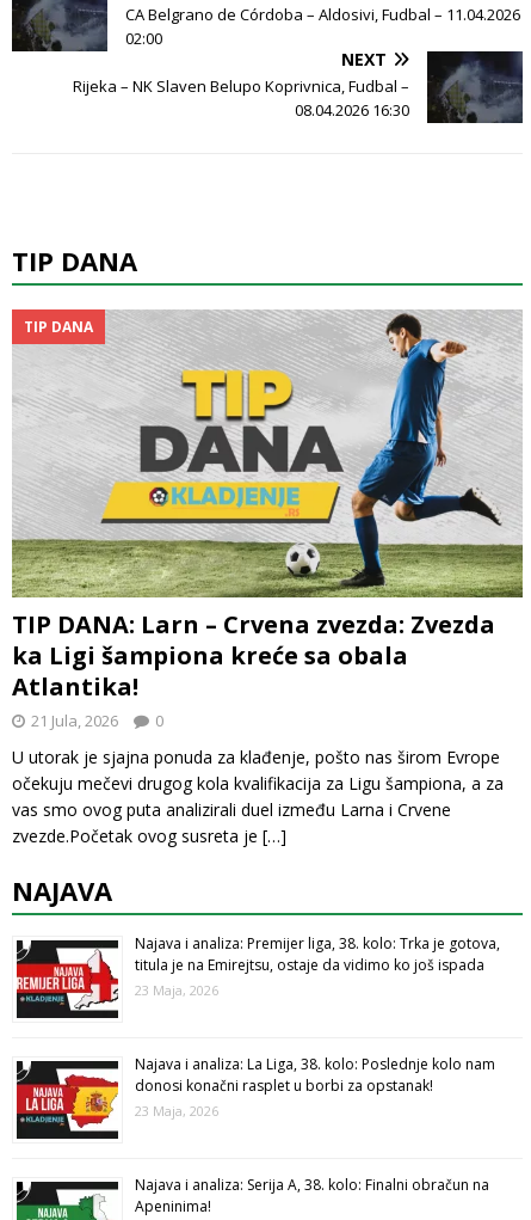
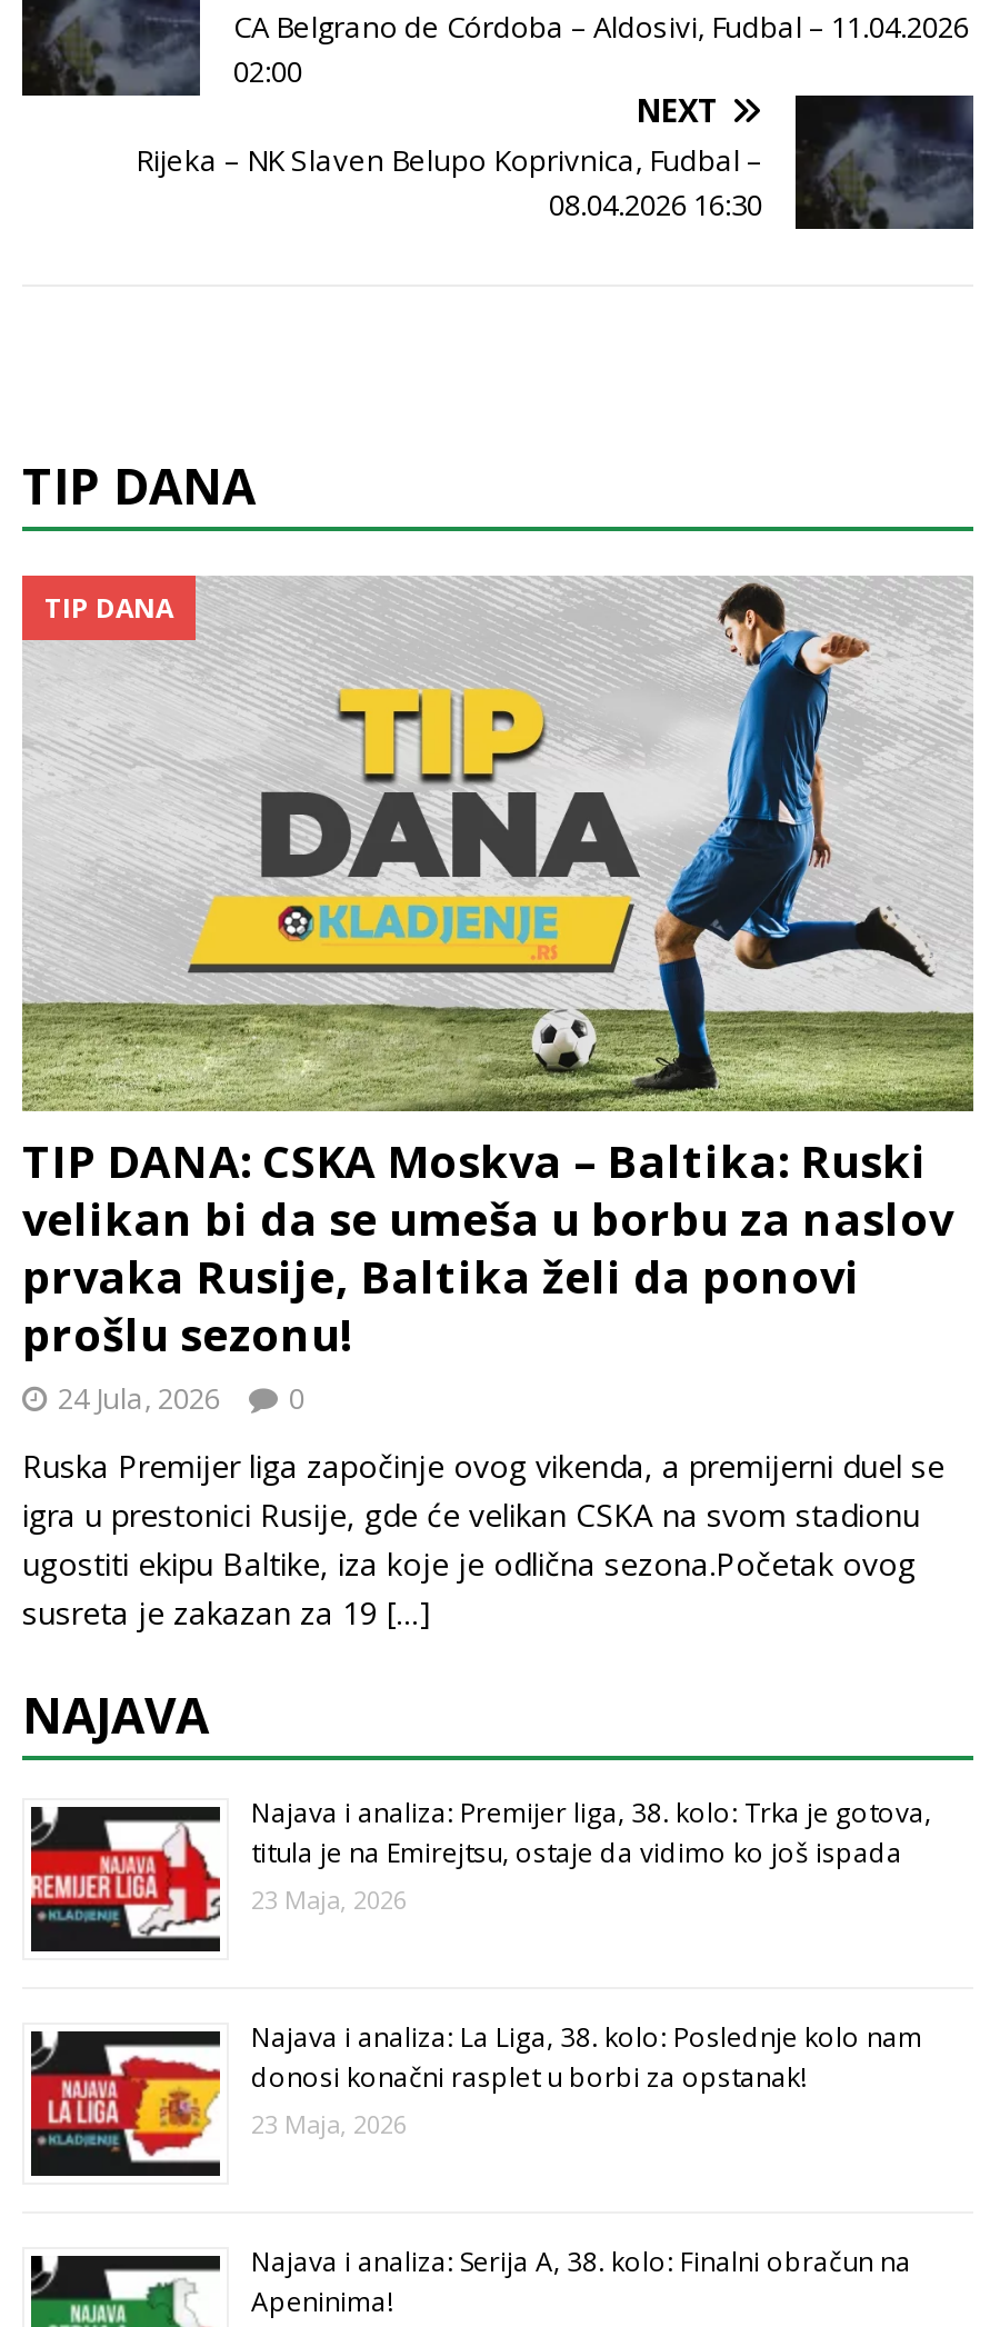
[12,608,495,731] TIP DANA: Larn – Crvena zvezda: Zvezda | ka Ligi šampiona kreće sa obala | Atlantika! | 21 Jula, 2026 -> [22,1131,953,1418] TIP DANA: CSKA Moskva – Baltika: Ruski | velikan bi da se umeša u borbu za naslov | prvaka Rusije, Baltika želi da ponovi | prošlu sezonu! | 24 Jula, 2026
[12,745,504,847] U utorak je sjajna ponuda za klađenje, pošto nas širom Evrope | očekuju mečevi drugog kola kvalifikacija za Ligu šampiona, a za | vas smo ovog puta analizirali duel između Larna i Crvene | zvezde.Početak ovog susreta je […] -> [22,1445,944,1634] Ruska Premijer liga započinje ovog vikenda, a premijerni duel se | igra u prestonici Rusije, gde će velikan CSKA na svom stadionu | ugostiti ekipu Baltike, iza koje je odlična sezona.Početak ovog | susreta je zakazan za 19 […]

